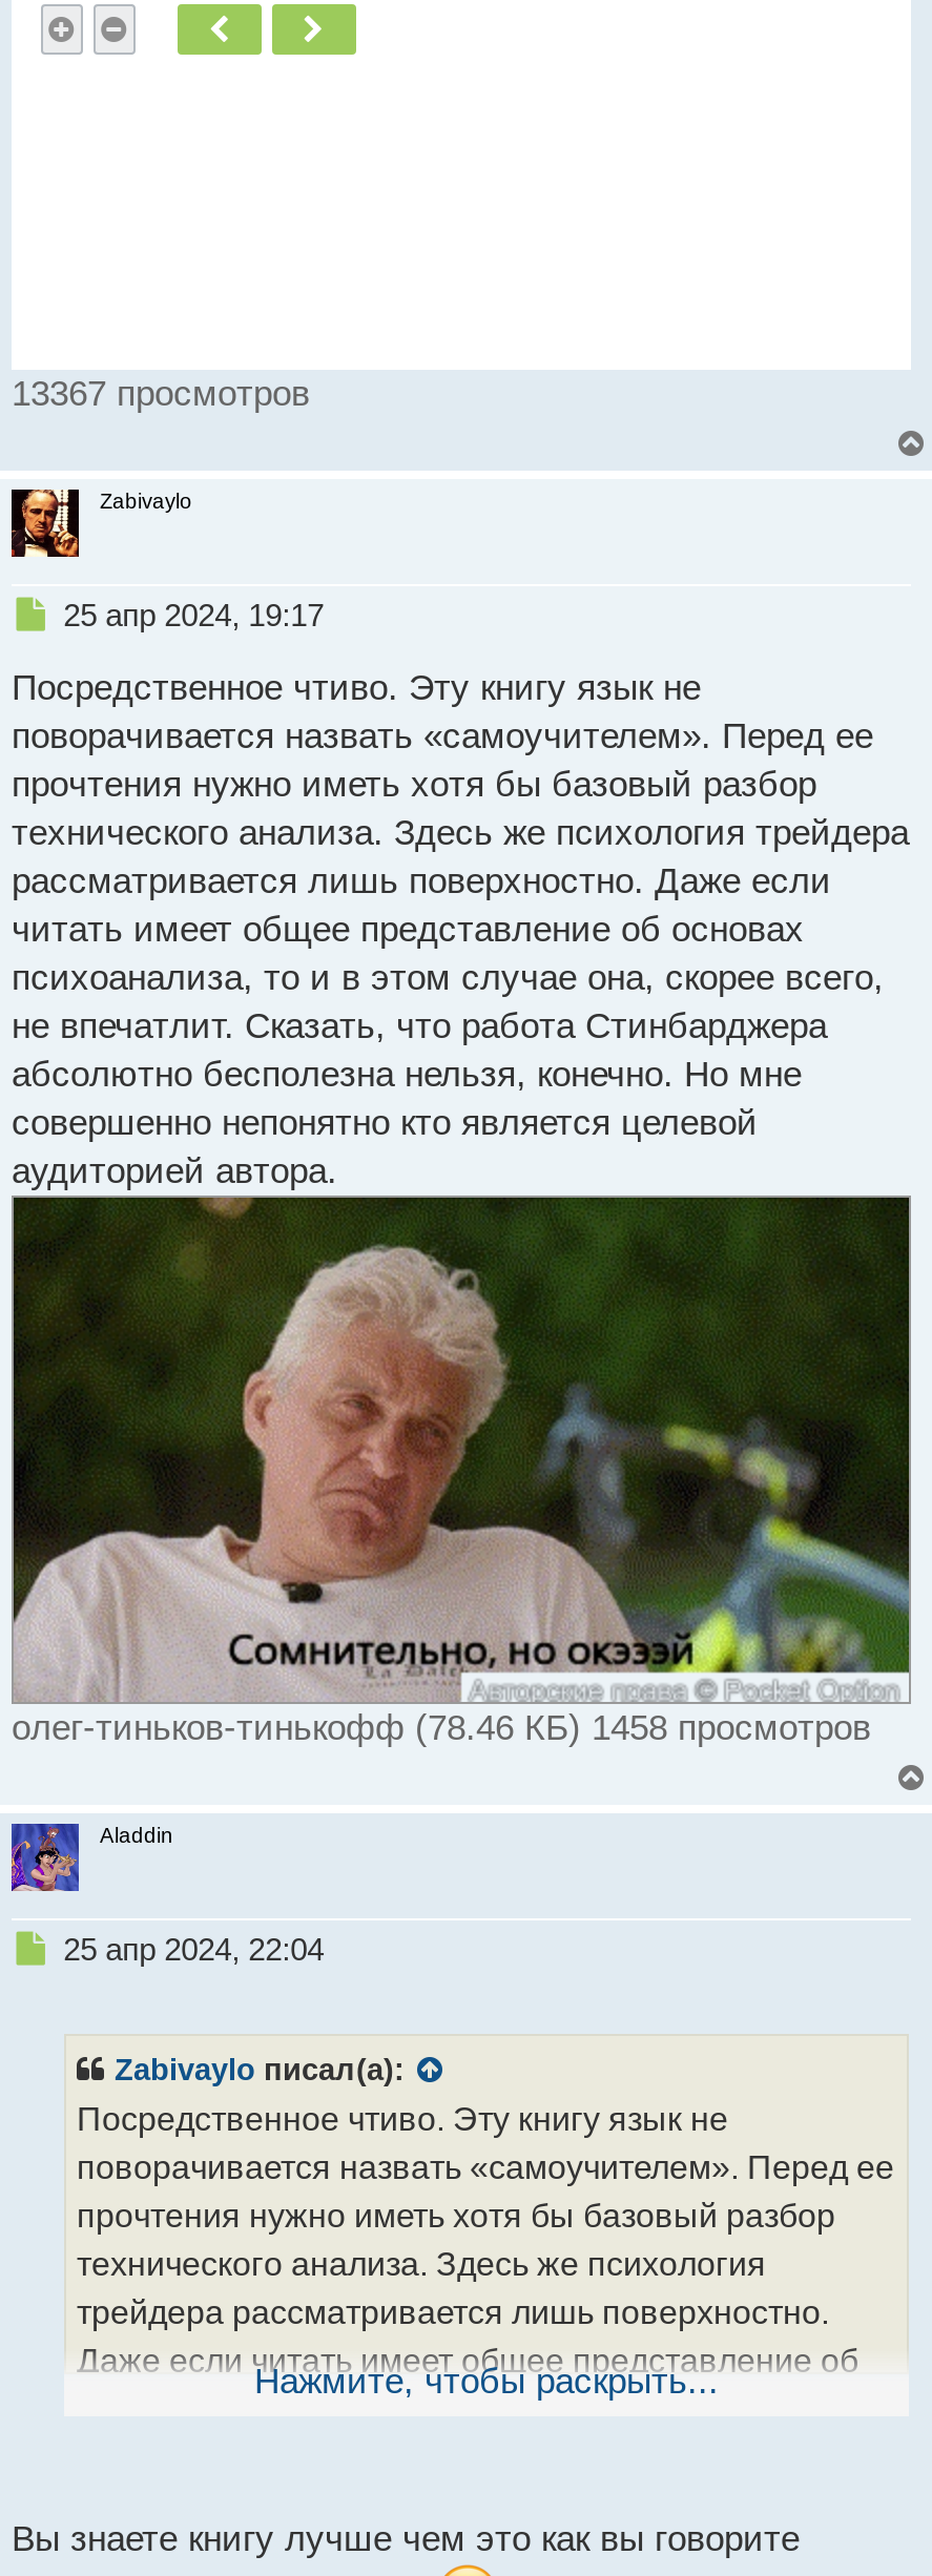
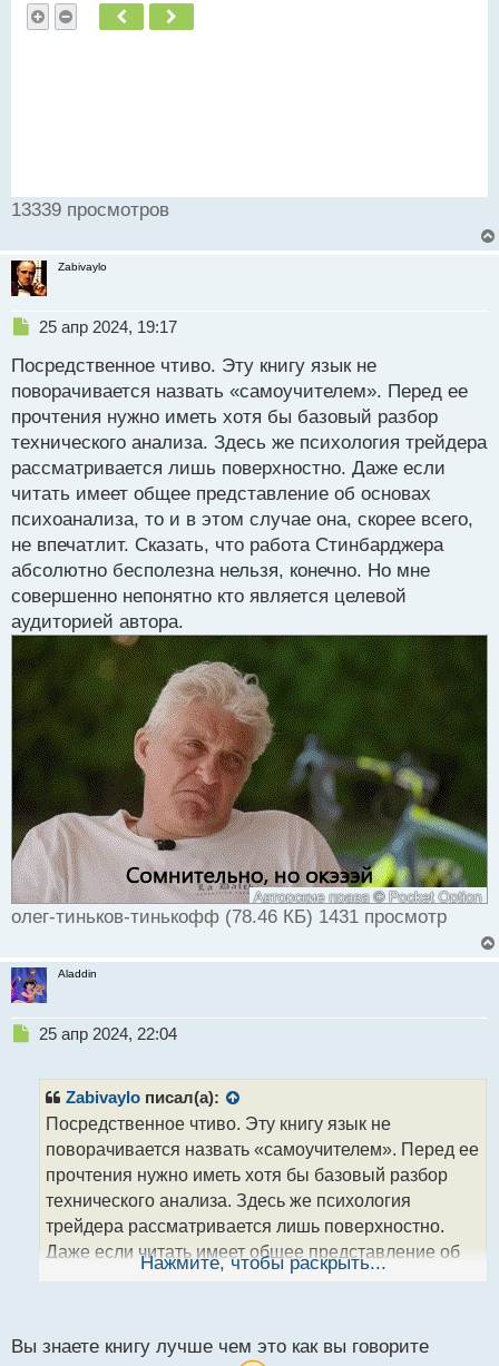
[12,375,310,415] 13367 просмотров -> [11,200,169,221] 13339 просмотров
[12,1709,871,1749] олег-тиньков-тинькофф (78.46 КБ) 1458 просмотров -> [11,907,447,928] олег-тиньков-тинькофф (78.46 КБ) 1431 просмотр

